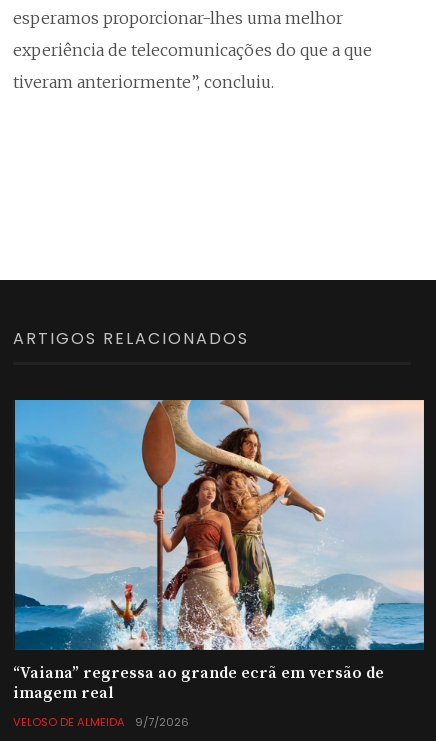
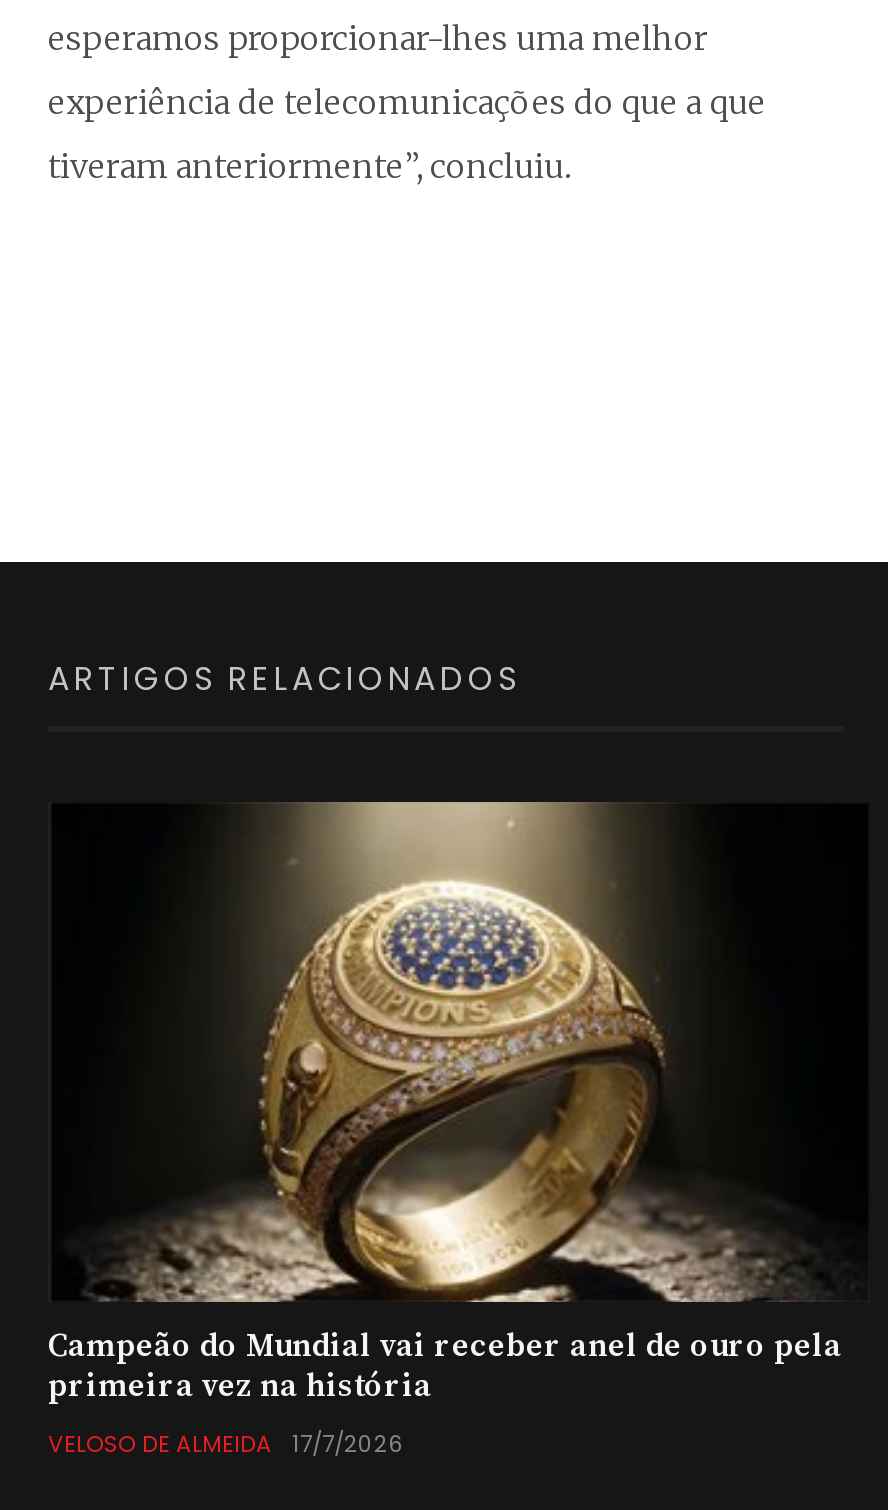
[13,399,425,703] [image] | “Vaiana” regressa ao grande ecrã em versão de | imagem real -> [48,800,870,1406] [image] | Campeão do Mundial vai receber anel de ouro pela | primeira vez na história
[13,714,189,730] VELOSO DE ALMEIDA 9/7/2026 -> [48,1428,404,1460] VELOSO DE ALMEIDA 17/7/2026

